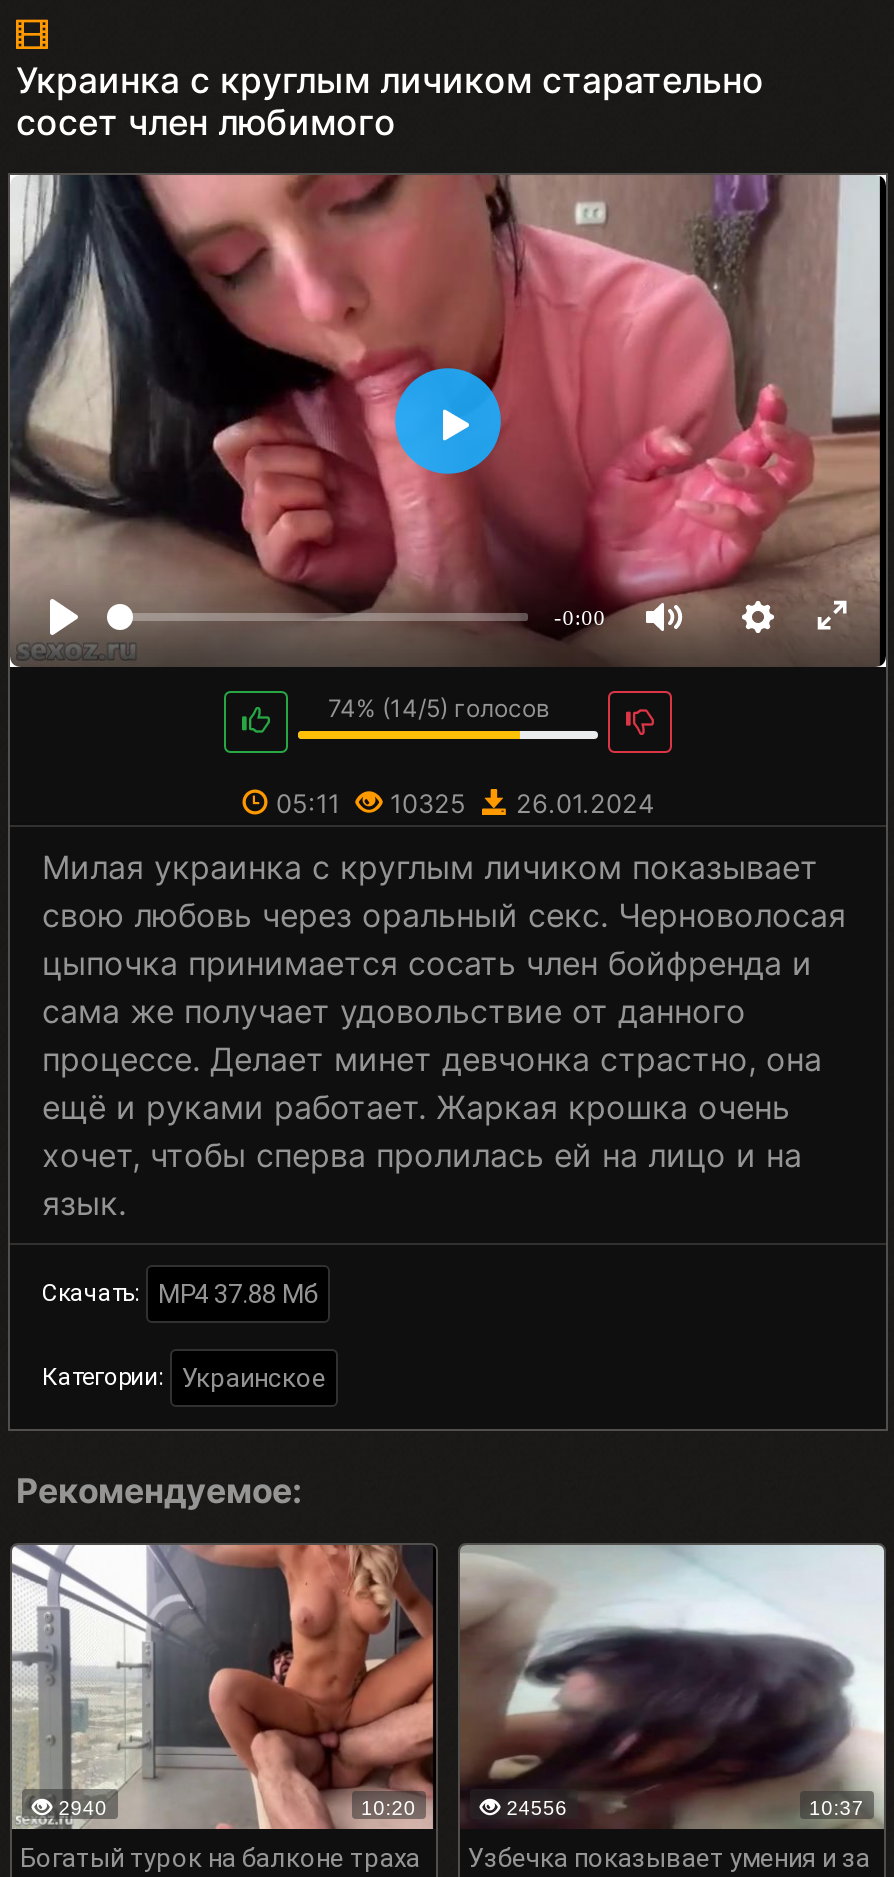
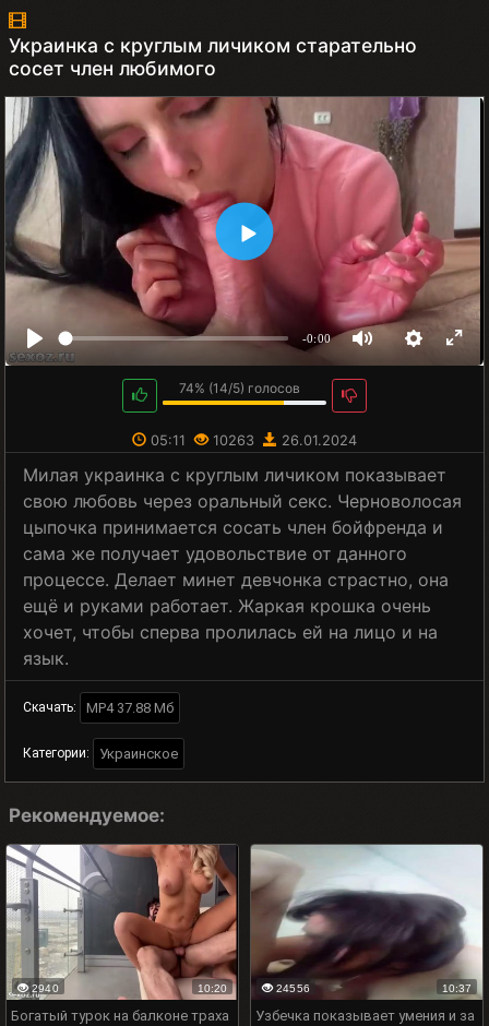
[268,790,654,820] 05:11 10325 26.01.2024 -> [146,433,357,449] 05:11 10263 26.01.2024

